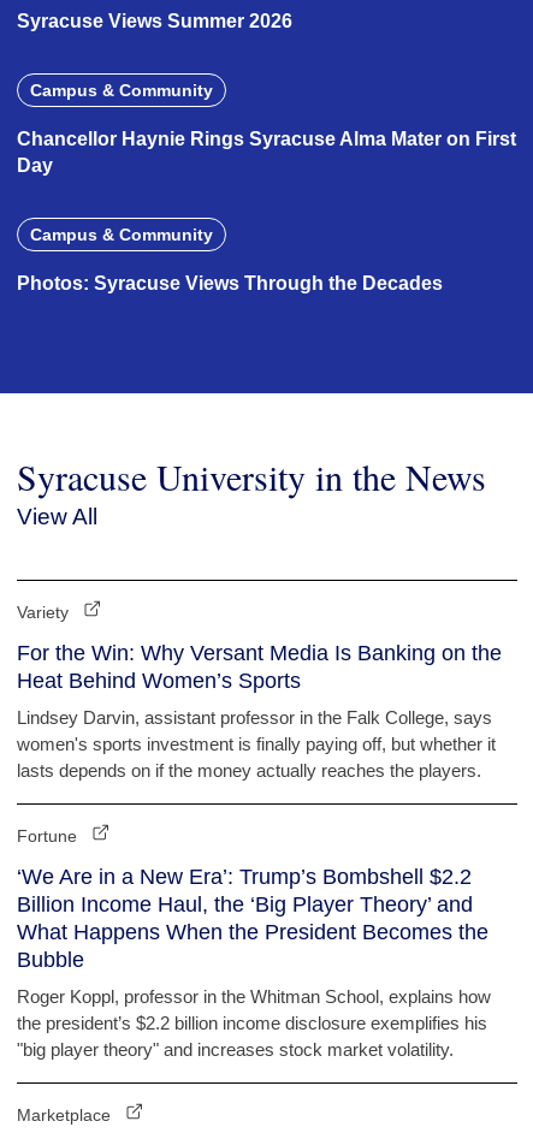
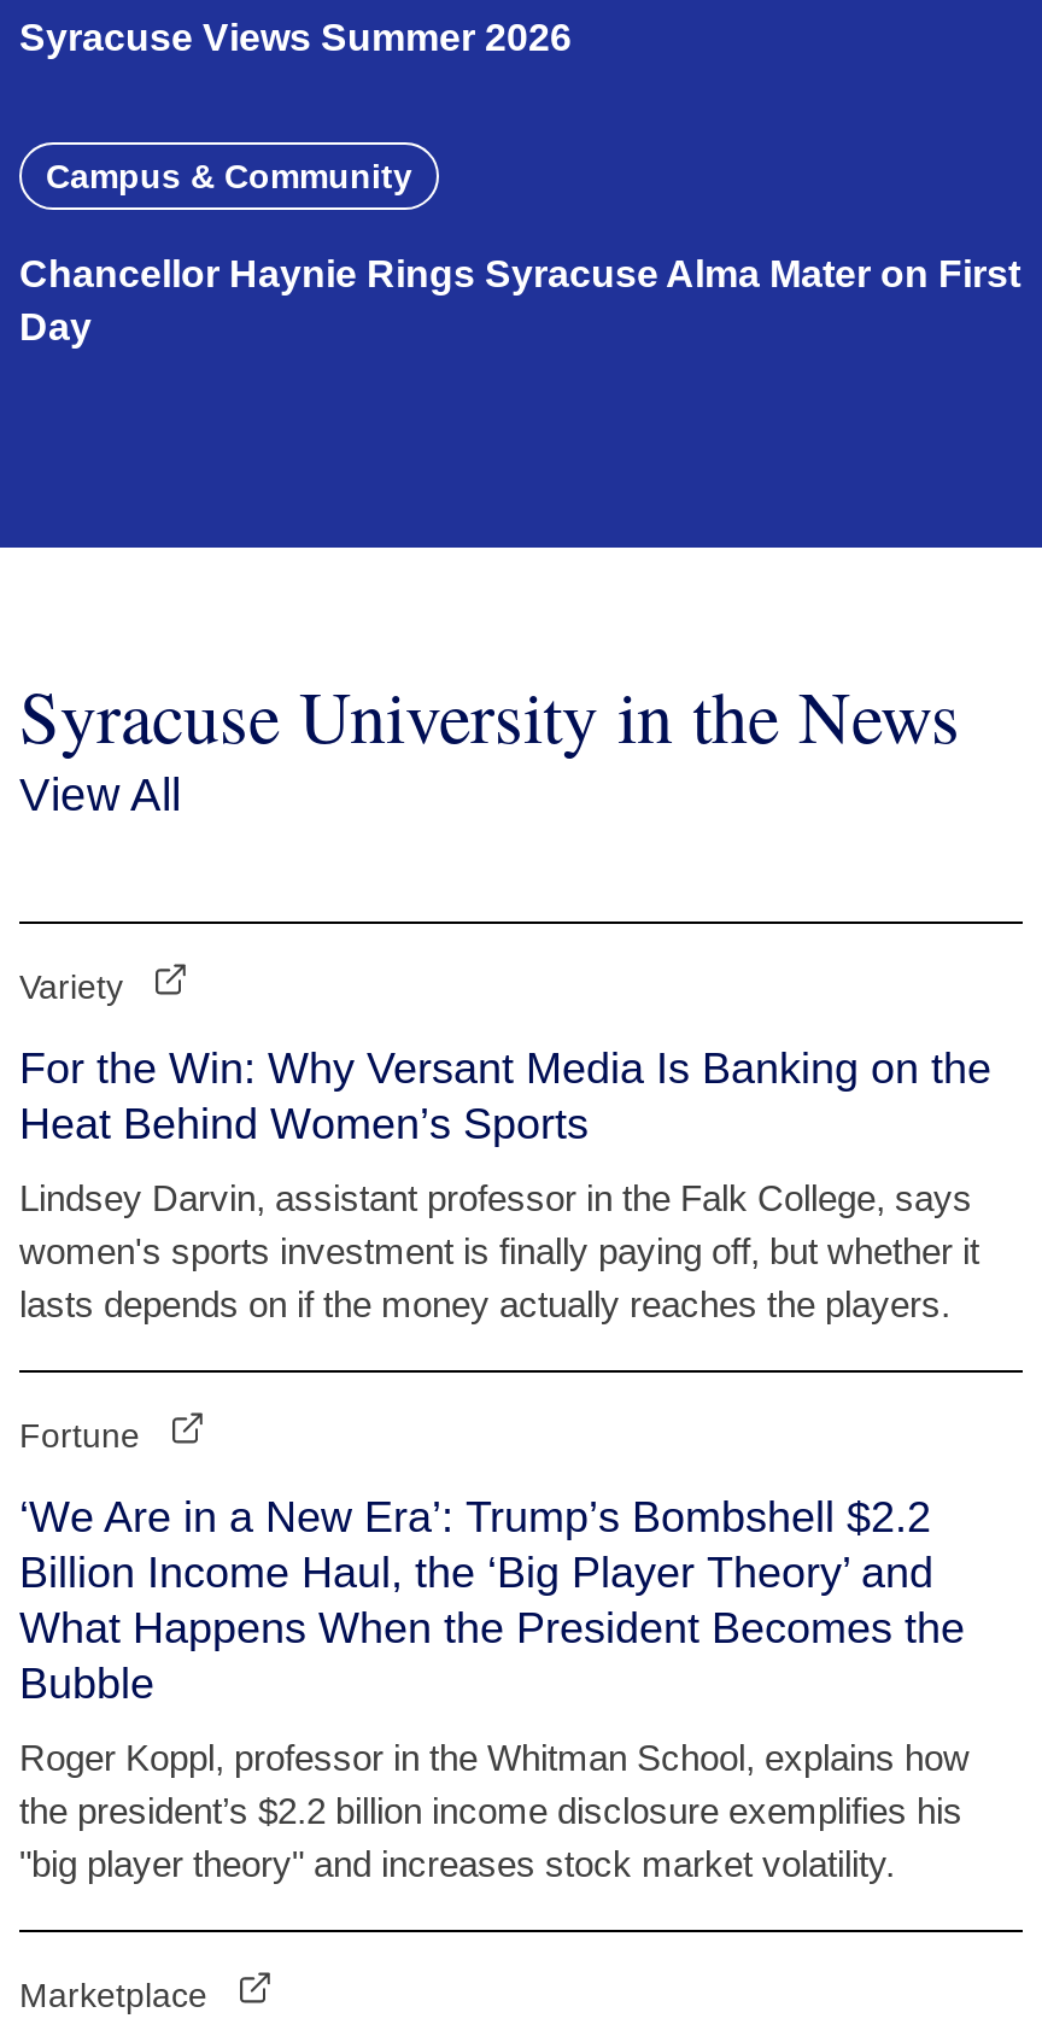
[17,225,443,294] Campus & Community | Photos: Syracuse Views Through the Decades -> none

